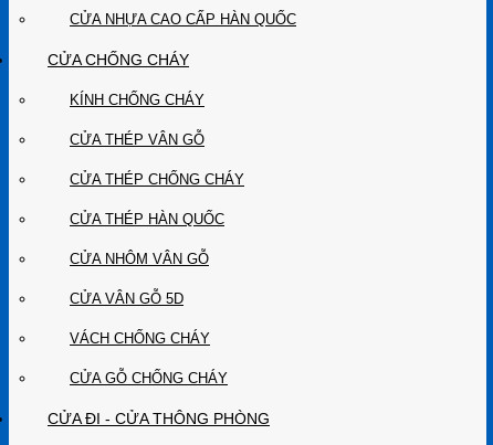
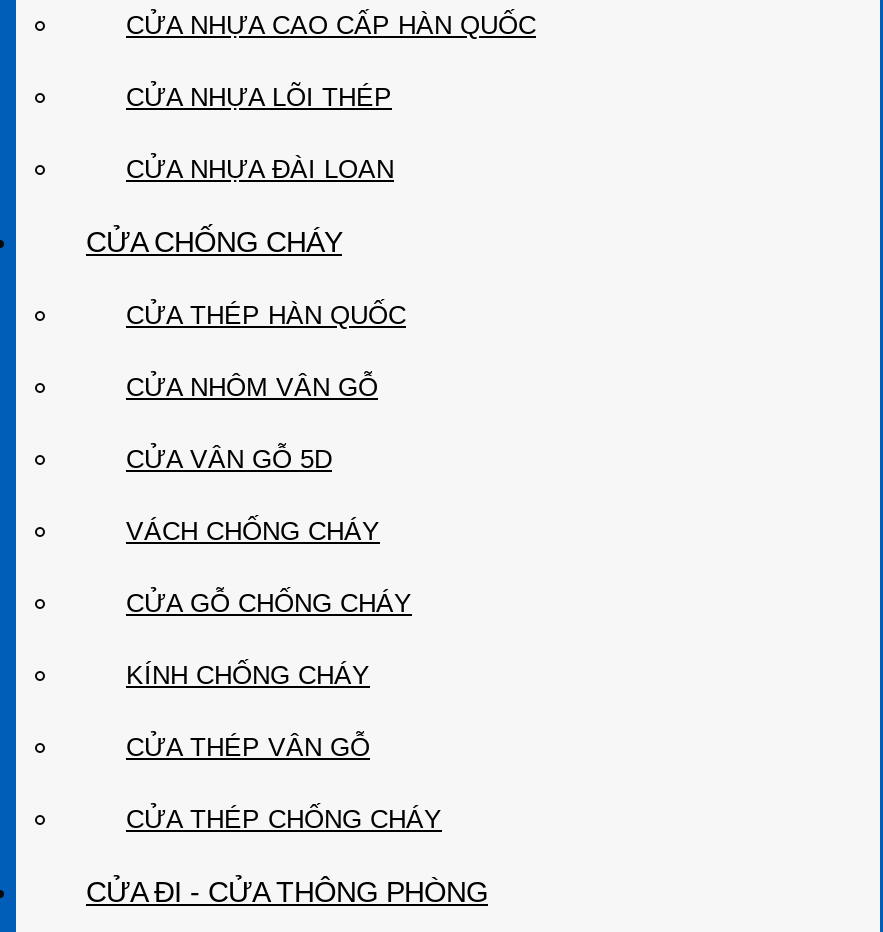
none -> [126,82,394,184] CỬA NHỰA LÕI THÉP | CỬA NHỰA ĐÀI LOAN
moved [70,92,244,188] -> [126,660,442,834]: KÍNH CHỐNG CHÁY | CỬA THÉP VÂN GỖ | CỬA THÉP CHỐNG CHÁY
moved [70,211,228,386] -> [126,300,412,618]: CỬA THÉP HÀN QUỐC | CỬA NHÔM VÂN GỖ | CỬA VÂN GỖ 5D | VÁCH CHỐNG CHÁY | CỬA GỖ CHỐNG CHÁY

